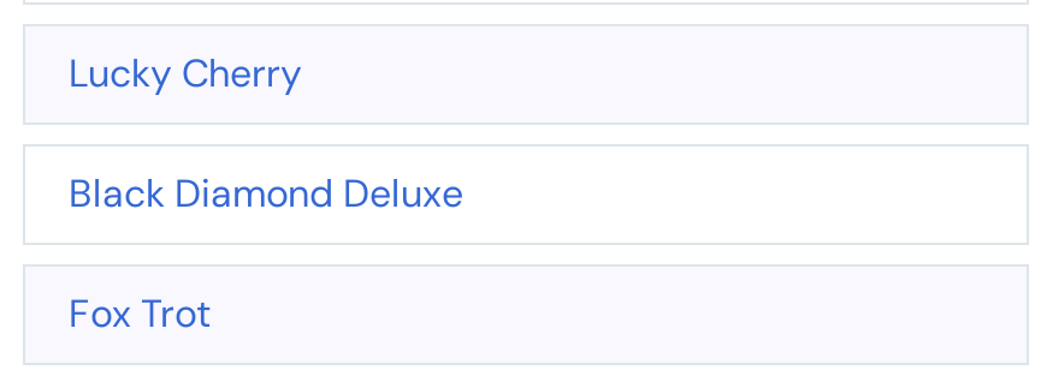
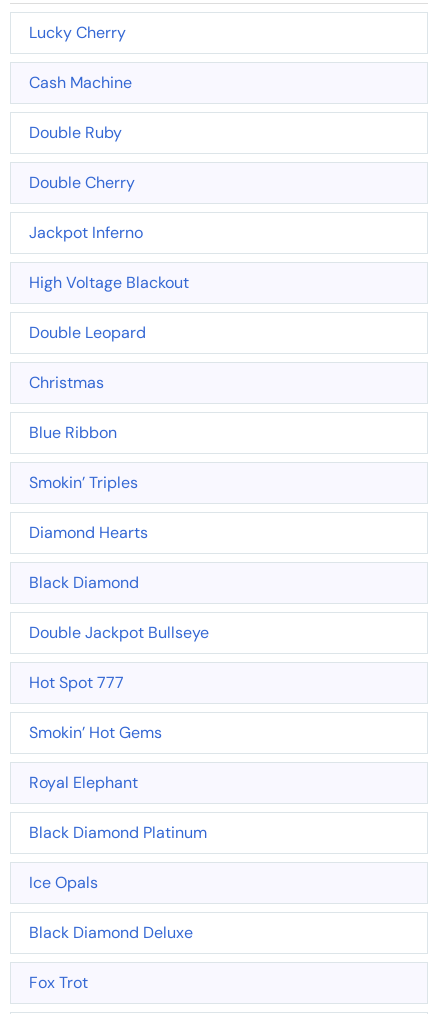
none -> [29,72,209,893] Cash Machine | Double Ruby | Double Cherry | Jackpot Inferno | High Voltage Blackout | Double Leopard | Christmas | Blue Ribbon | Smokin’ Triples | Diamond Hearts | Black Diamond | Double Jackpot Bullseye | Hot Spot 777 | Smokin’ Hot Gems | Royal Elephant | Black Diamond Platinum | Ice Opals

